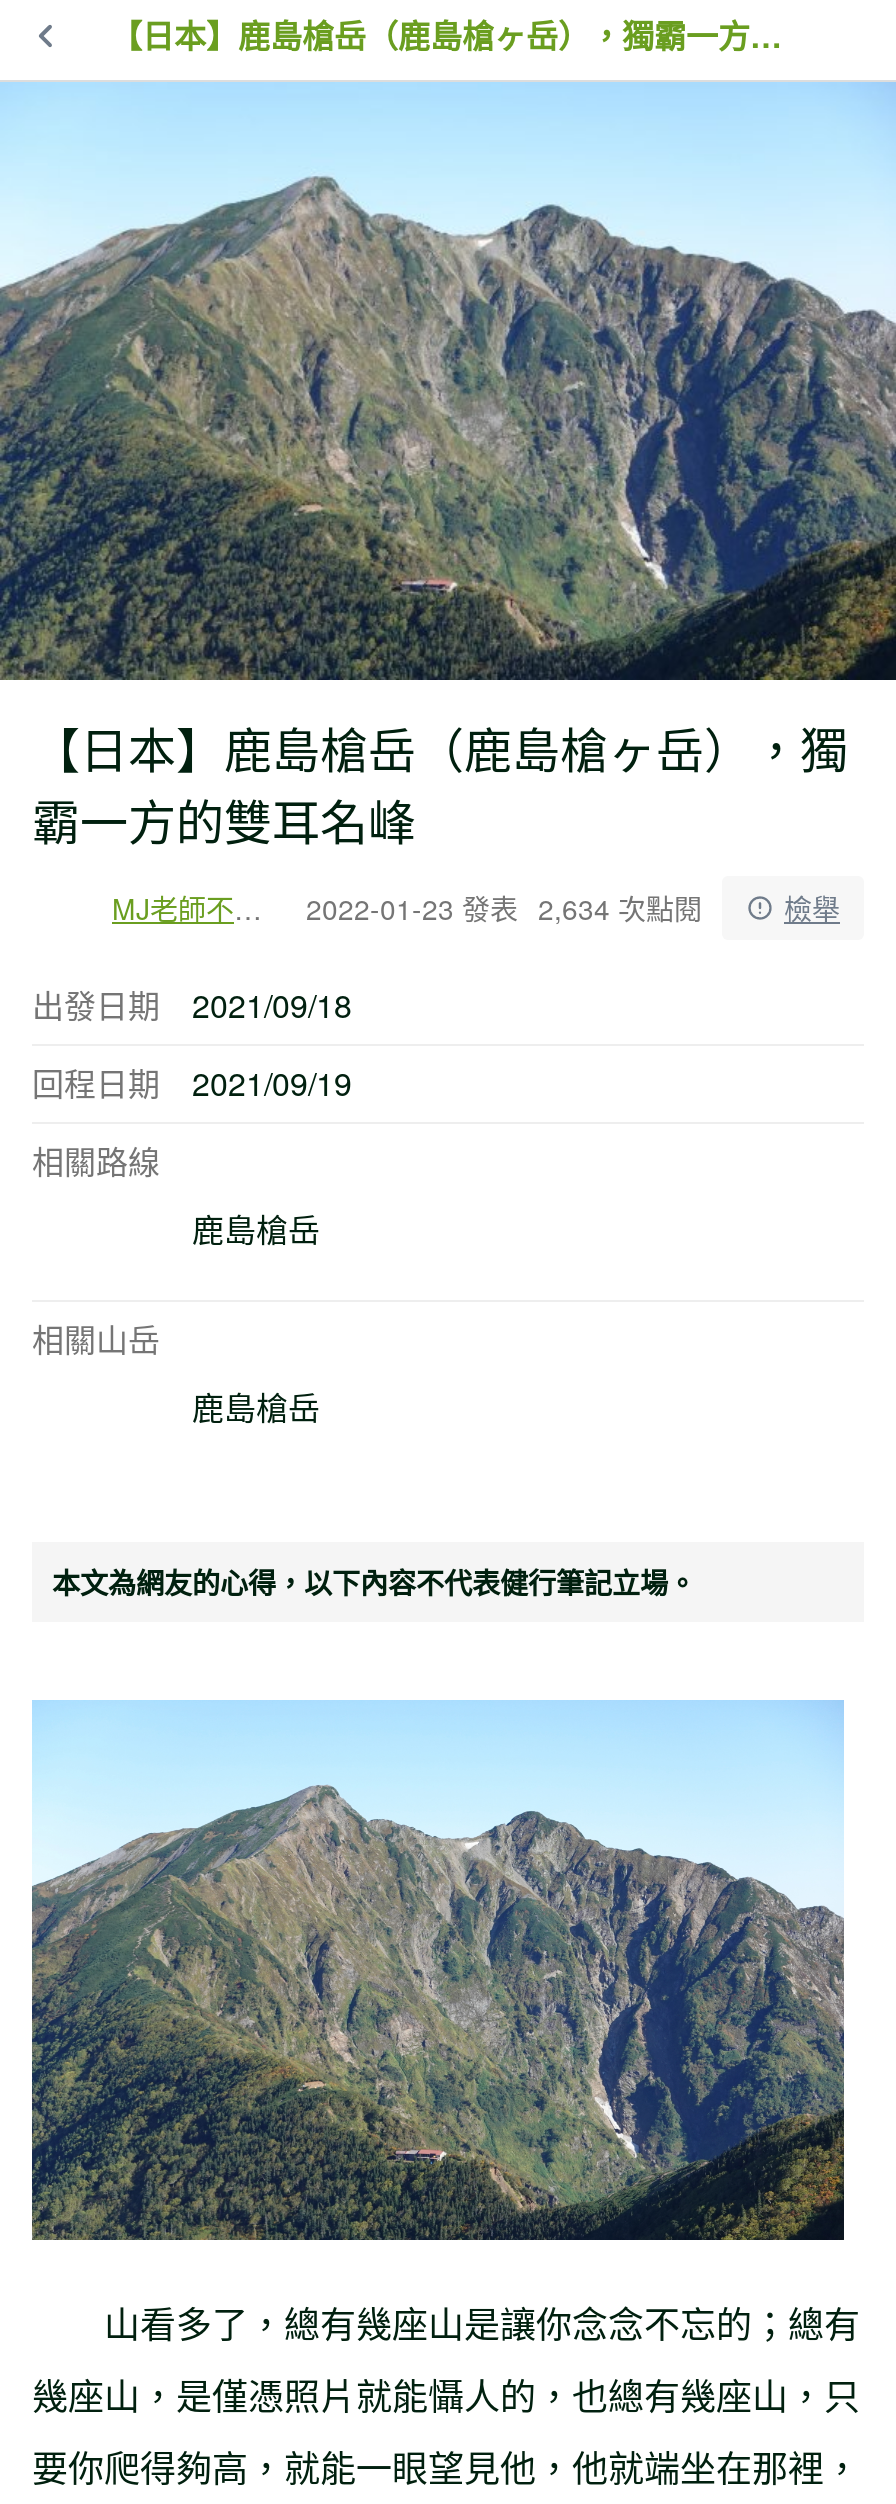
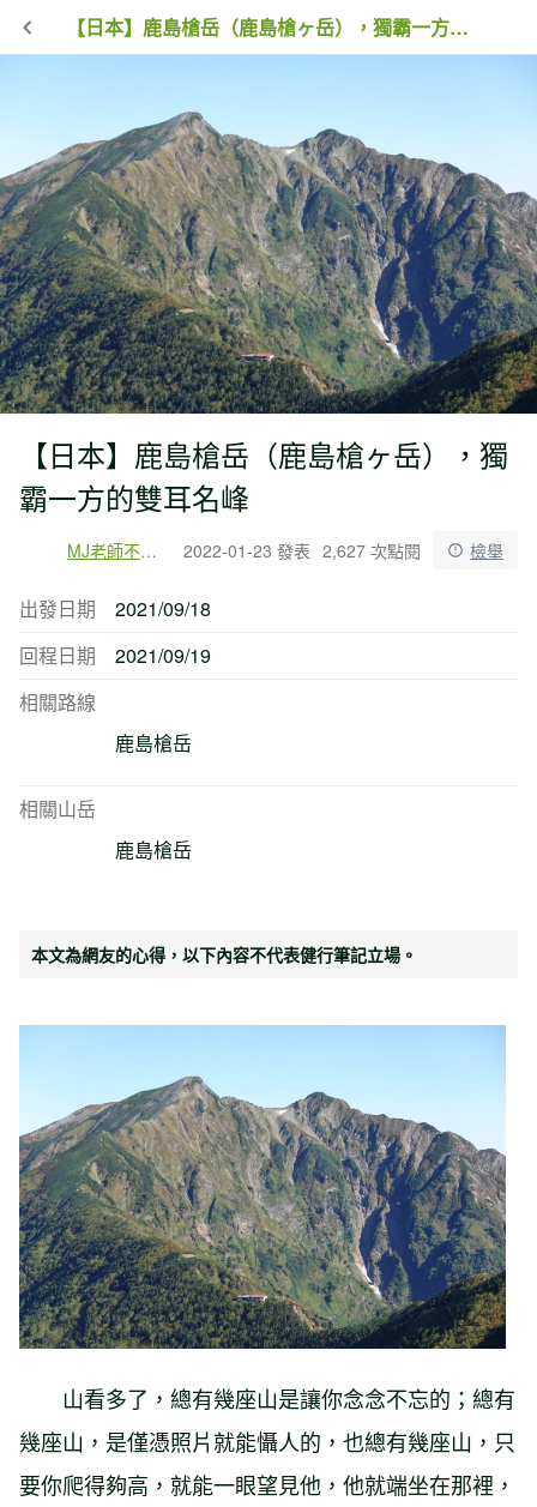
[306,887,702,927] 2022-01-23 發表 2,634 次點閱 -> [183,538,421,562] 2022-01-23 發表 2,627 次點閱

